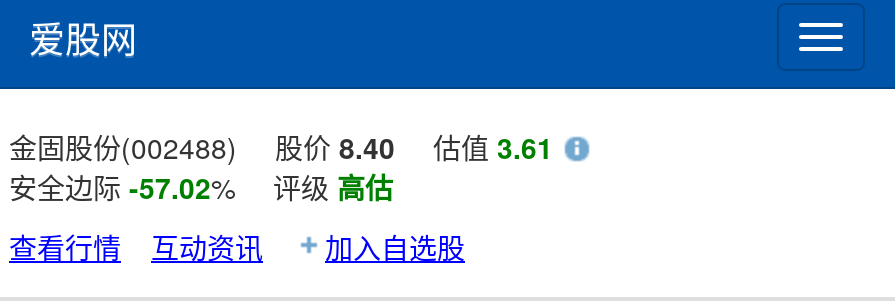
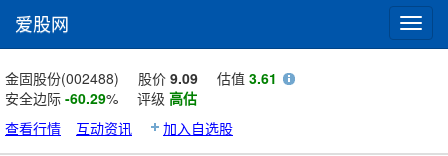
[9,127,553,167] 金固股份(002488) 股价8.40 估值3.61 -> [5,68,277,88] 金固股份(002488) 股价9.09 估值3.61
[9,167,393,207] 安全边际-57.02% 评级高估 -> [5,88,197,108] 安全边际-60.29% 评级高估

